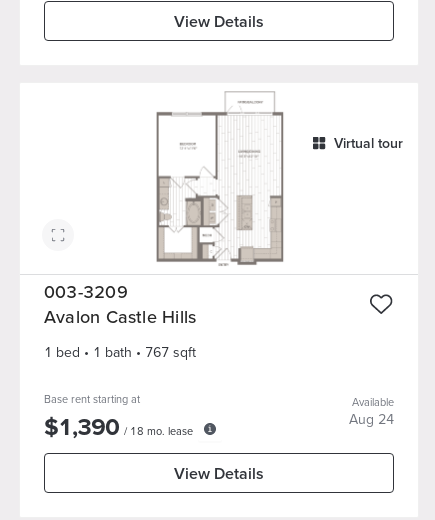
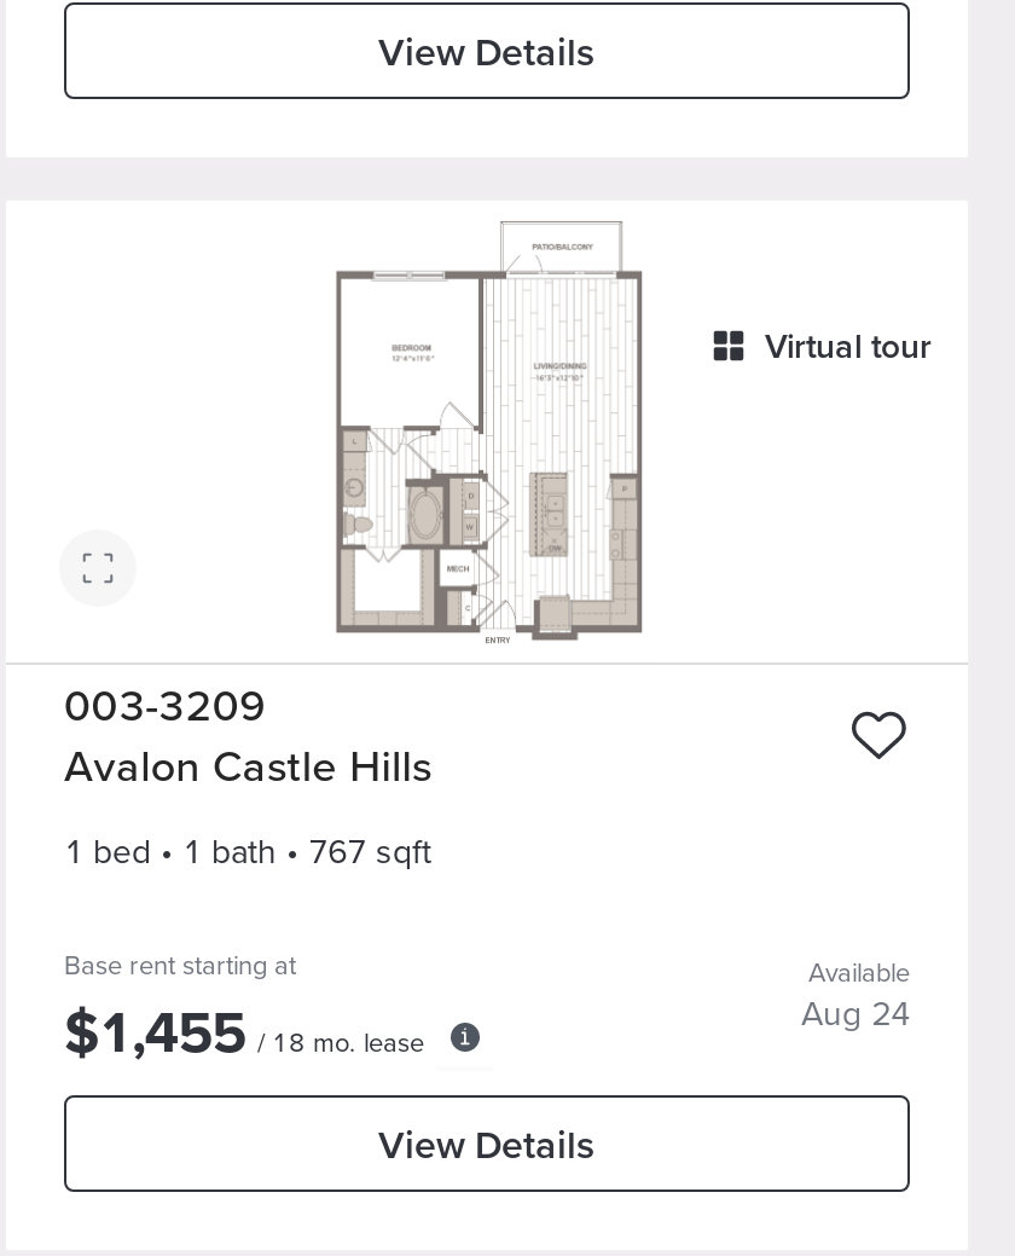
[44,409,193,444] $1,390 /18mo. lease -> [64,990,424,1074] $1,455 /18mo. lease

